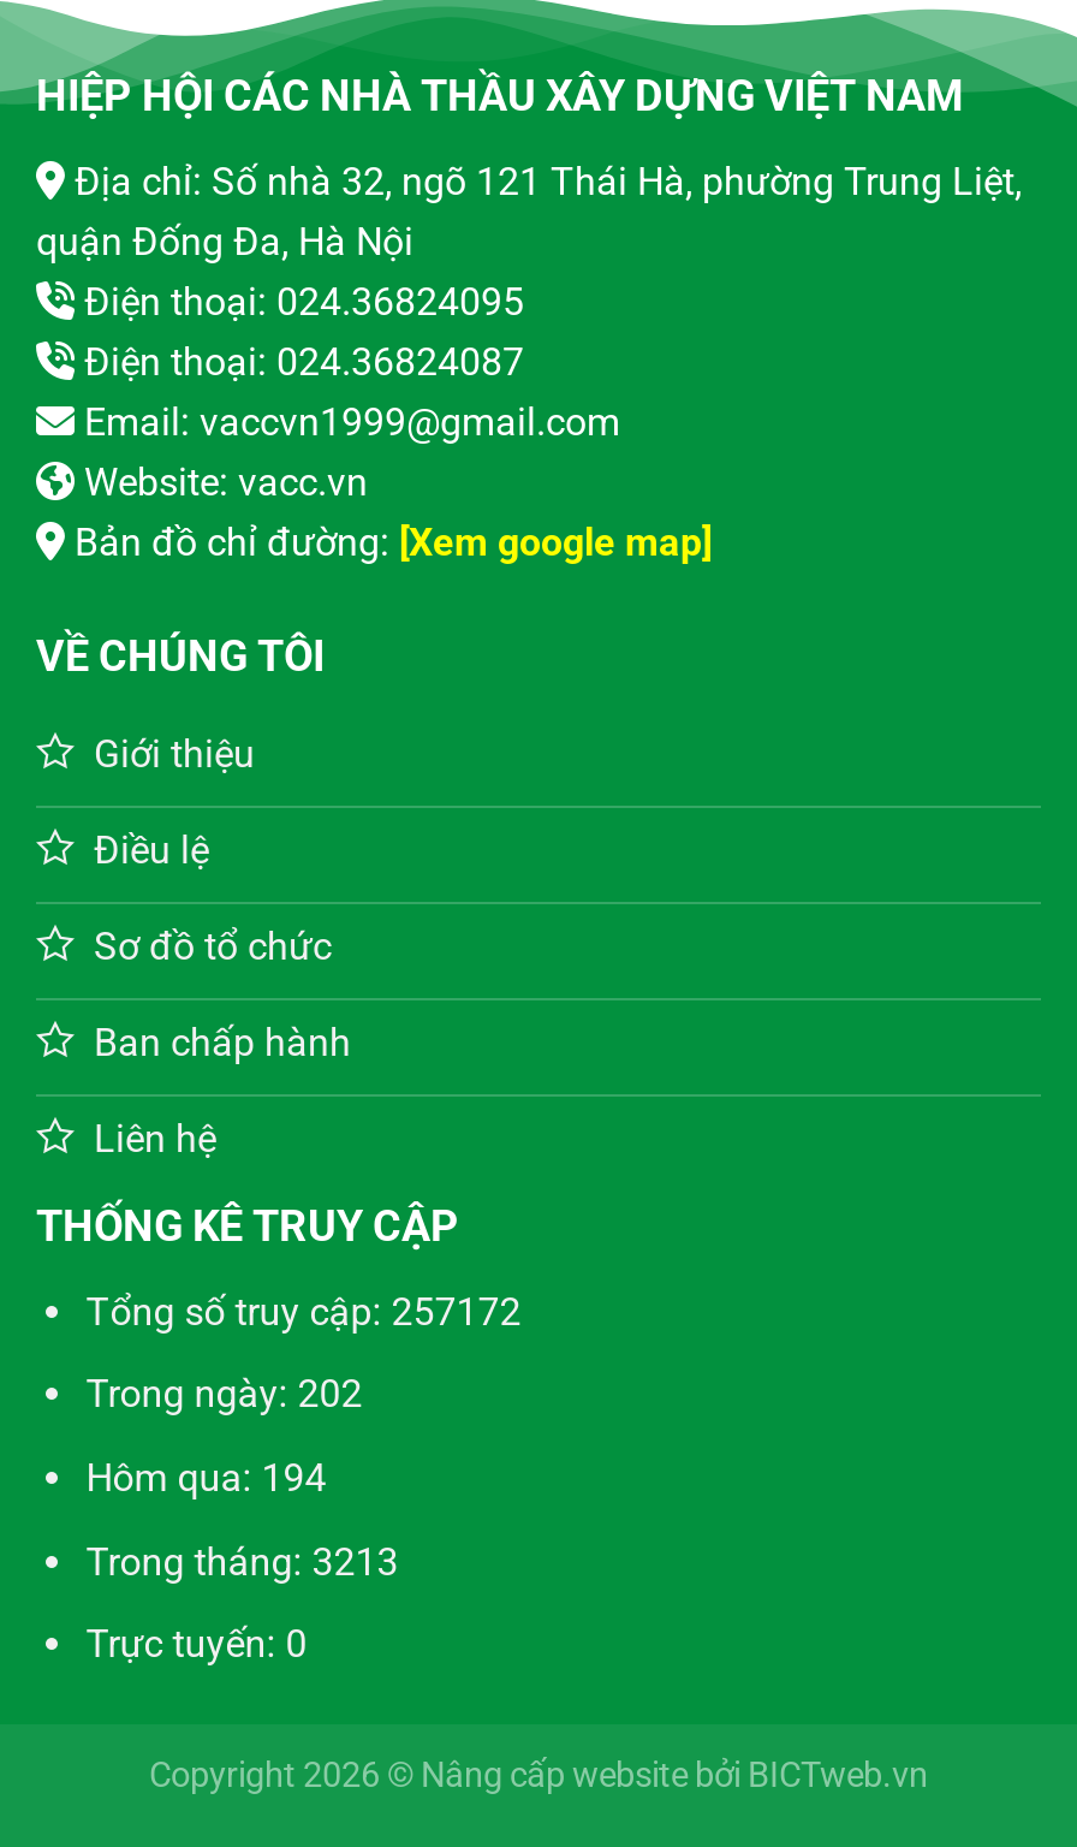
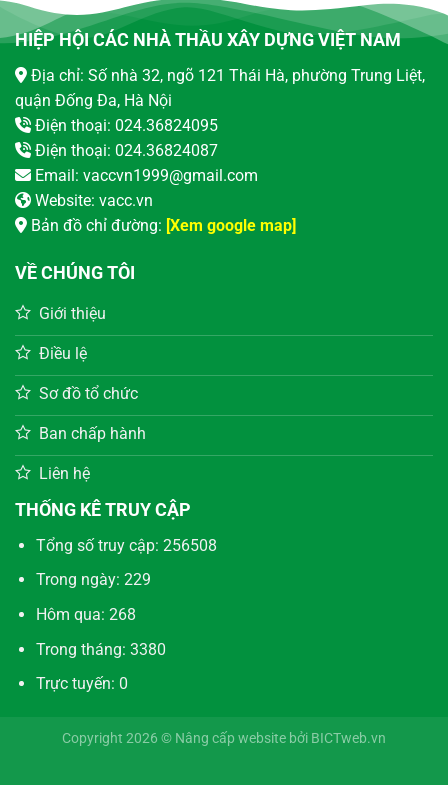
[86,1288,521,1334] Tổng số truy cập: 257172 -> [36,536,217,555] Tổng số truy cập: 256508
[86,1372,363,1417] Trong ngày: 202 -> [36,570,151,589] Trong ngày: 229
[86,1455,326,1500] Hôm qua: 194 -> [36,605,136,624] Hôm qua: 268
[86,1538,399,1584] Trong tháng: 3213 -> [36,639,166,658] Trong tháng: 3380

